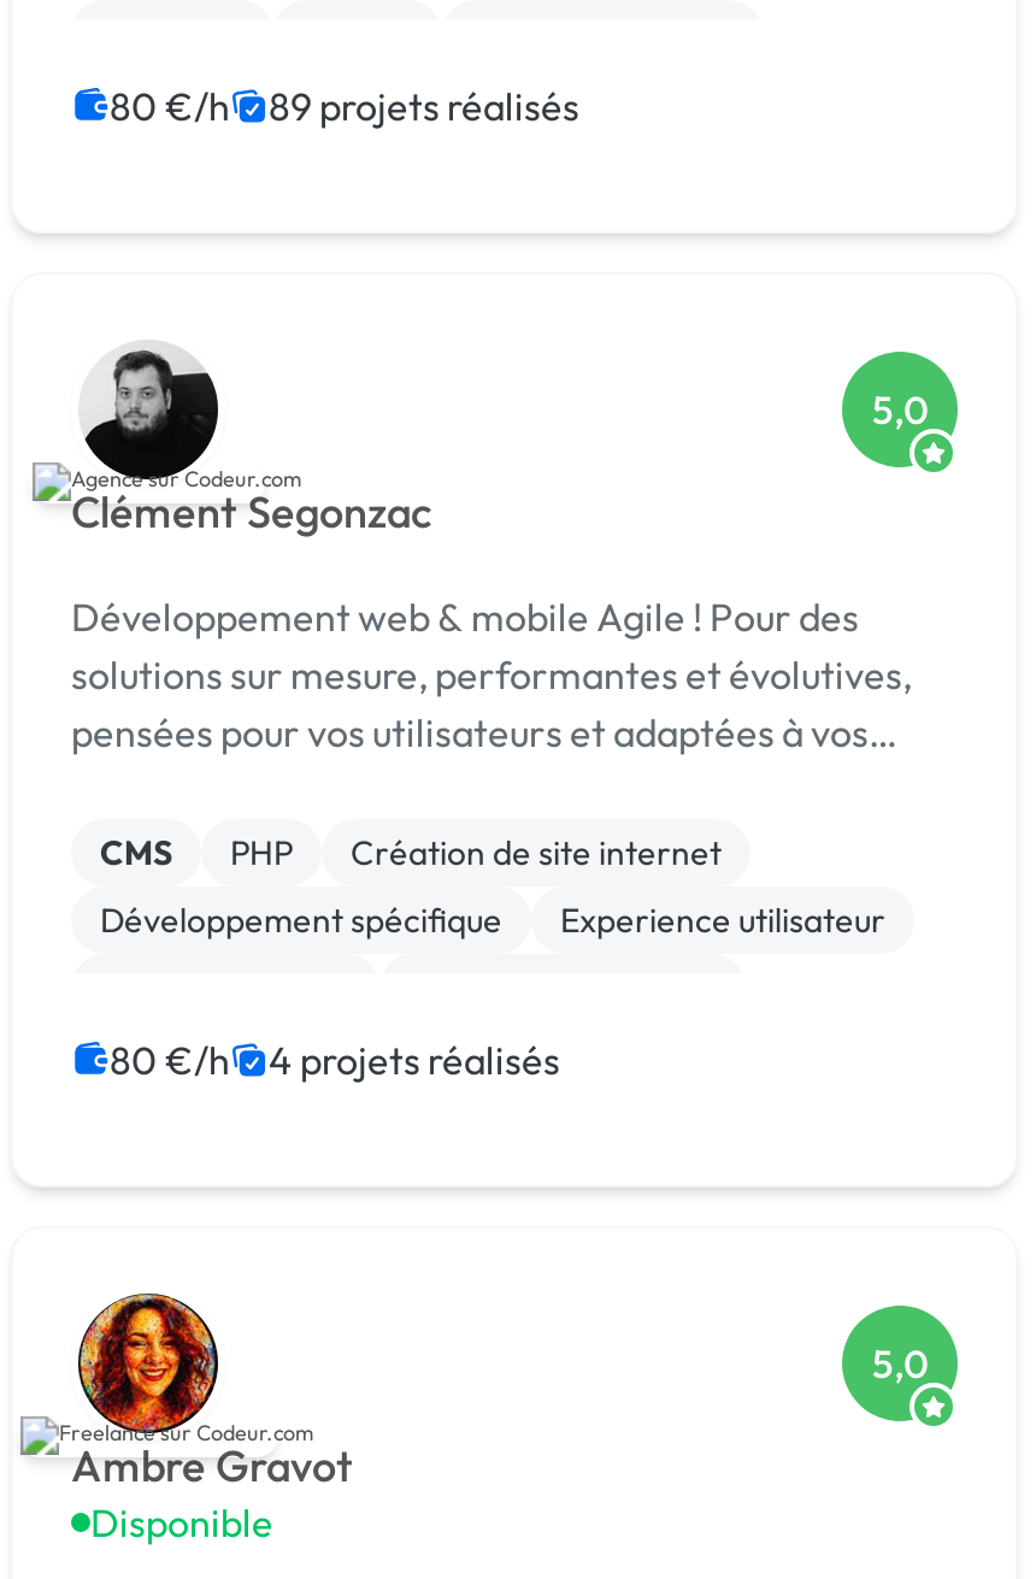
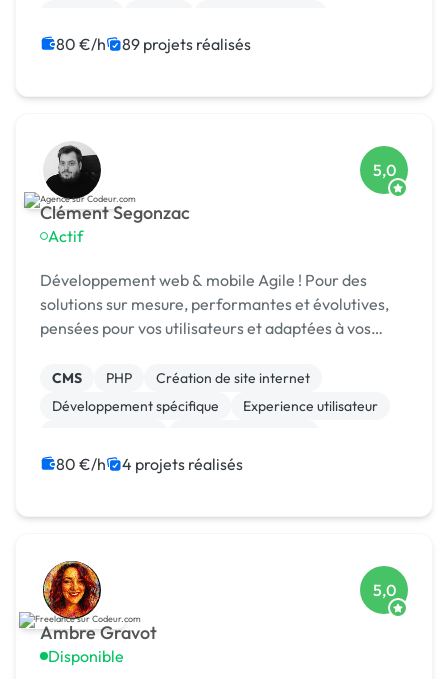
none -> [48,226,83,246] Actif

